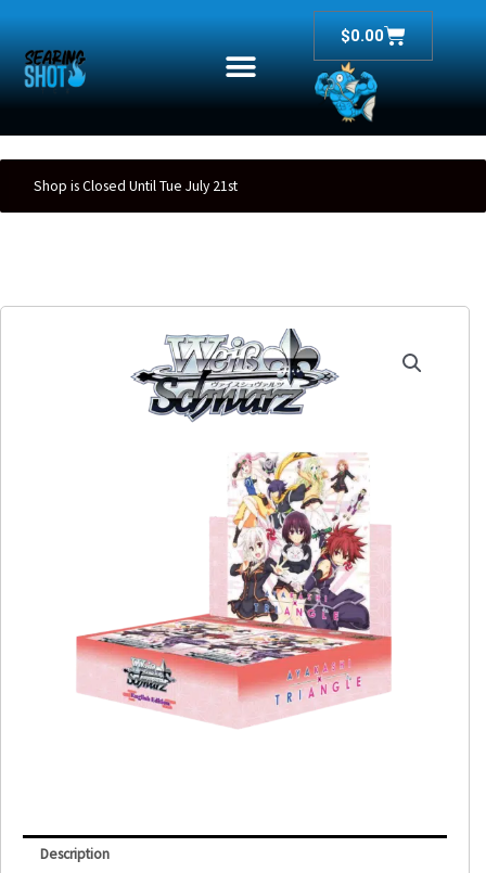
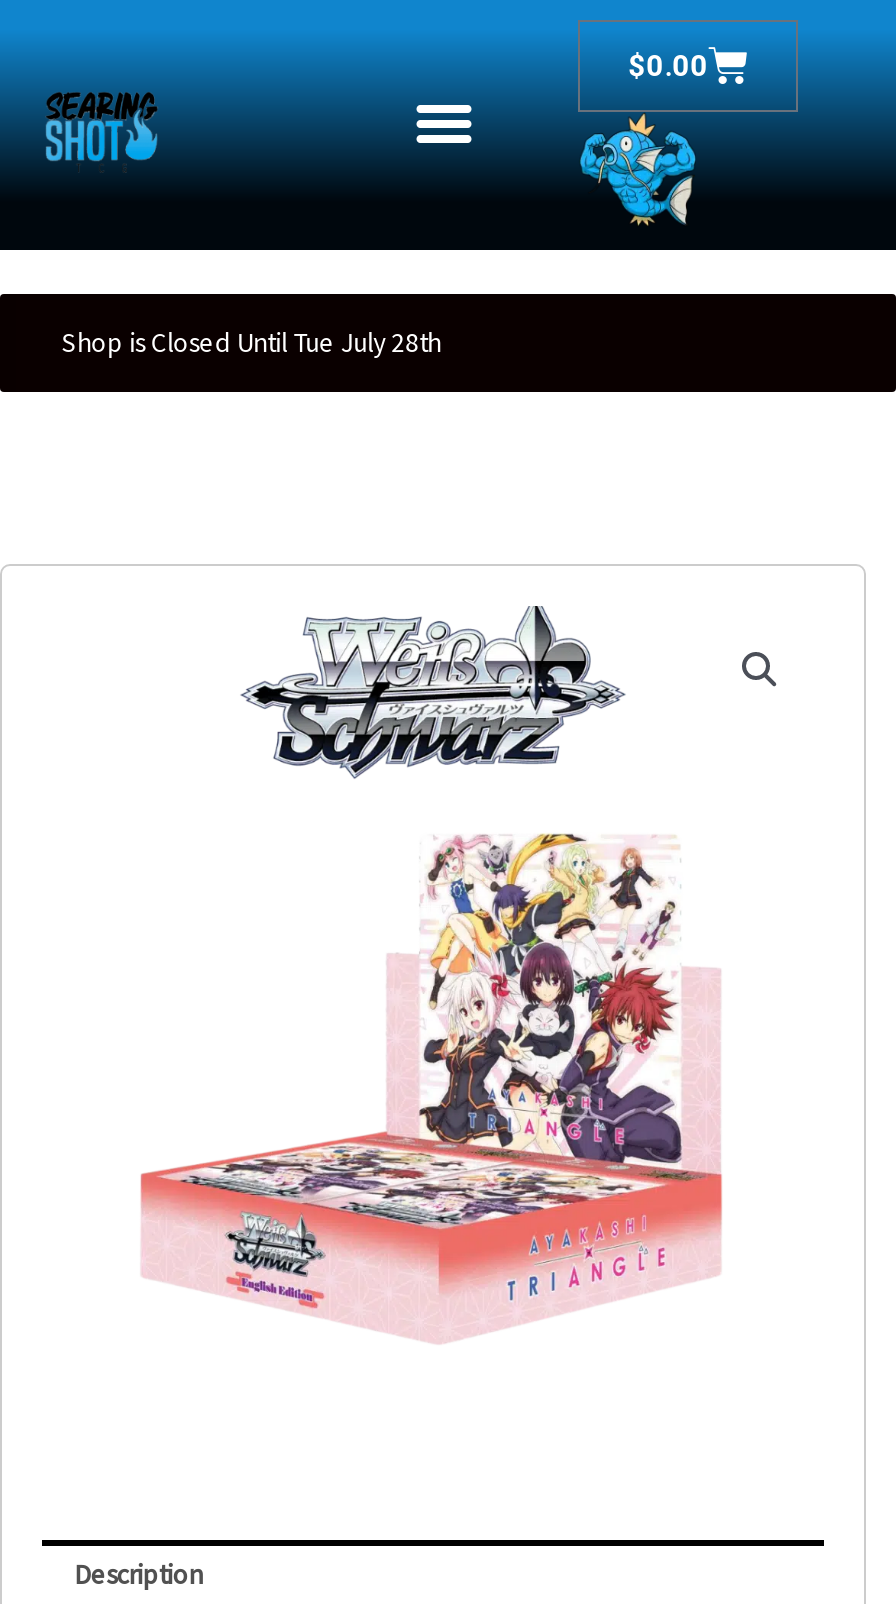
[33,176,237,195] Shop is Closed Until Tue July 21st -> [61,325,441,359] Shop is Closed Until Tue July 28th

